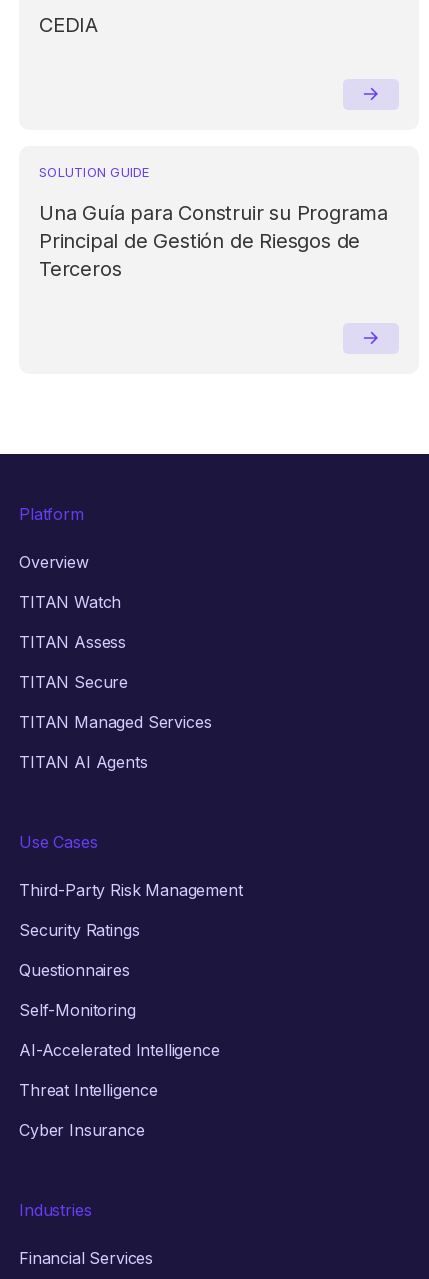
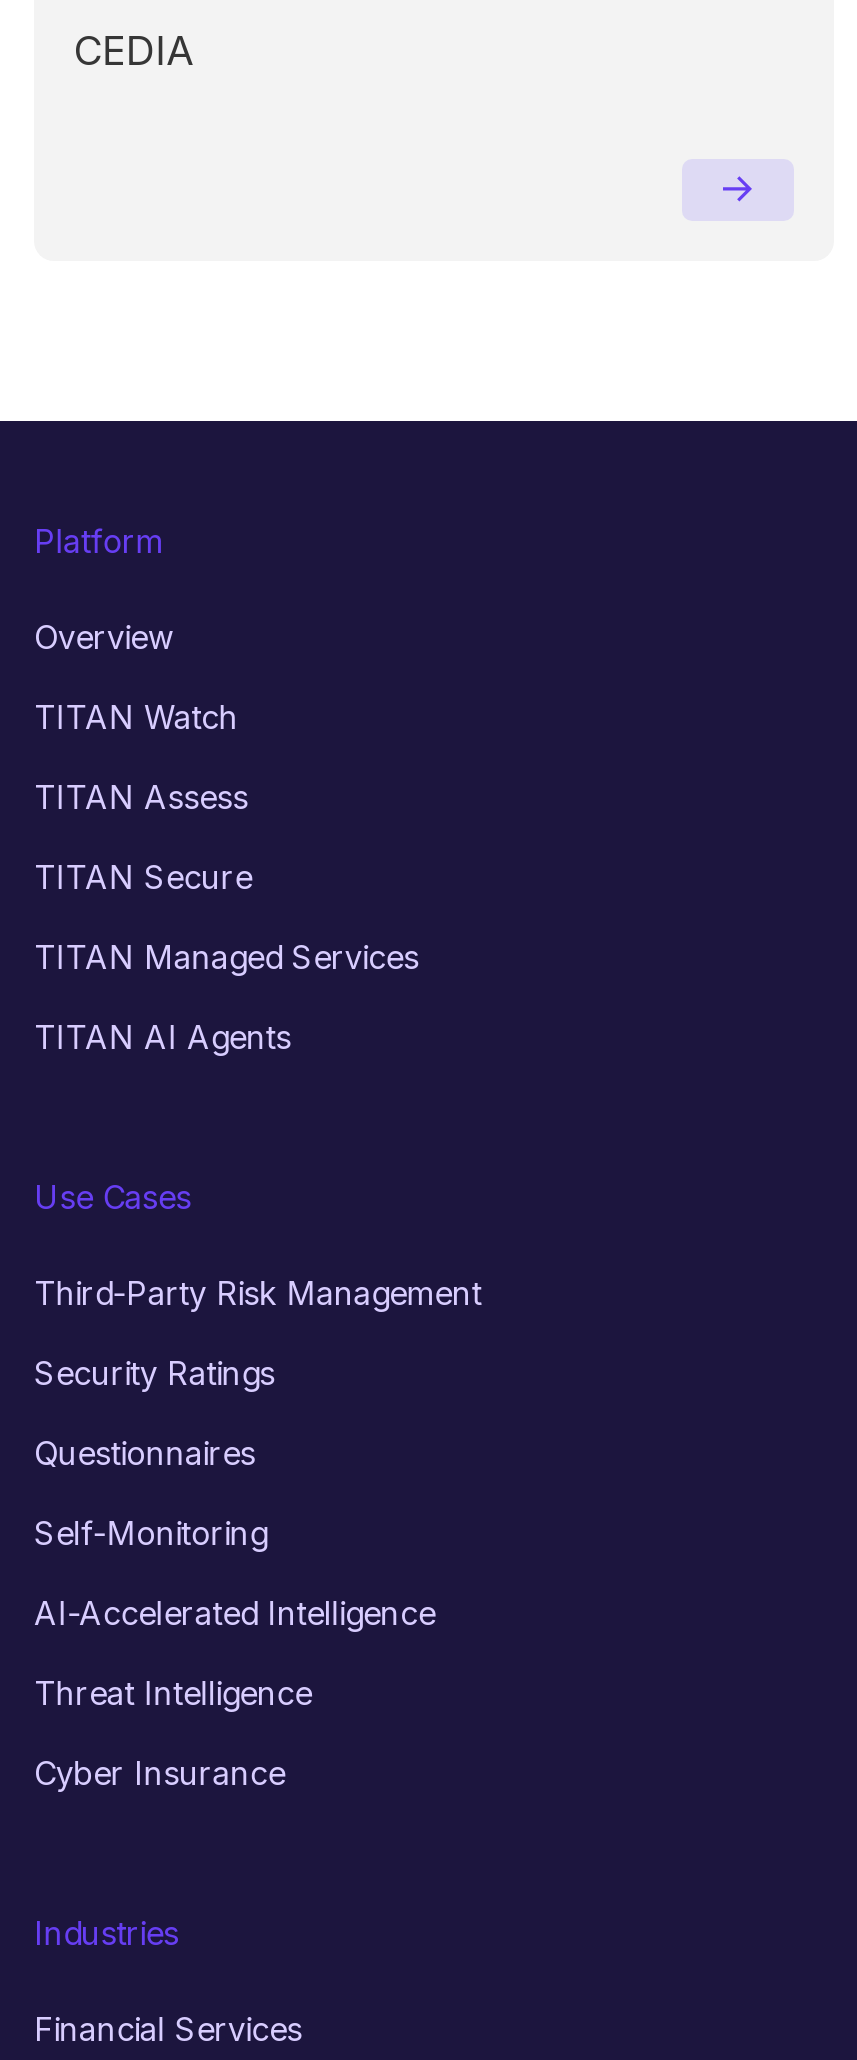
[39,164,388,281] SOLUTION GUIDE | Una Guía para Construir su Programa | Principal de Gestión de Riesgos de | Terceros -> none

